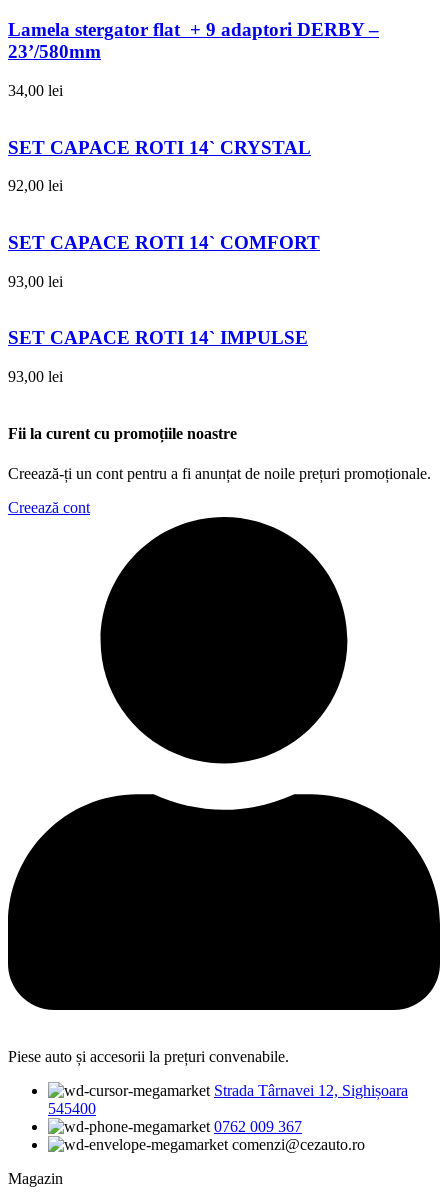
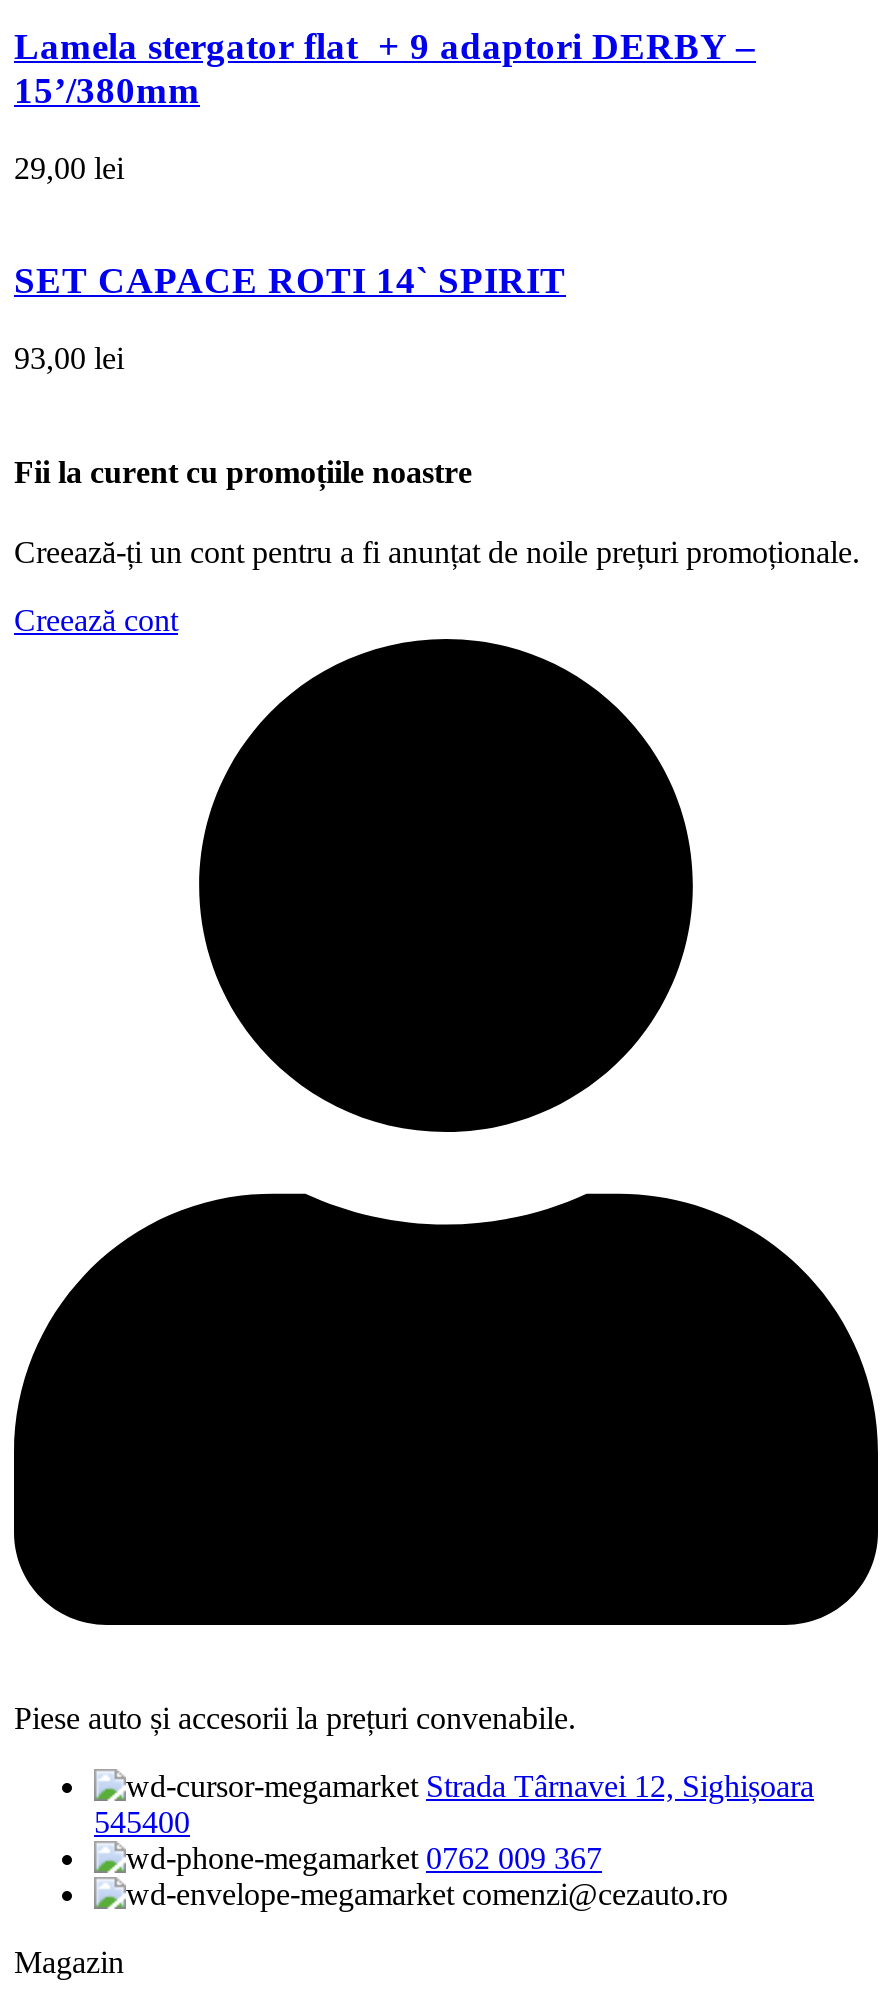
[8,41,320,348] 23’/580mm | 34,00 lei | SET CAPACE ROTI 14` CRYSTAL | 92,00 lei | SET CAPACE ROTI 14` COMFORT | 93,00 lei | SET CAPACE ROTI 14` IMPULSE -> [14,69,566,302] 15’/380mm | 29,00 lei | SET CAPACE ROTI 14` SPIRIT

